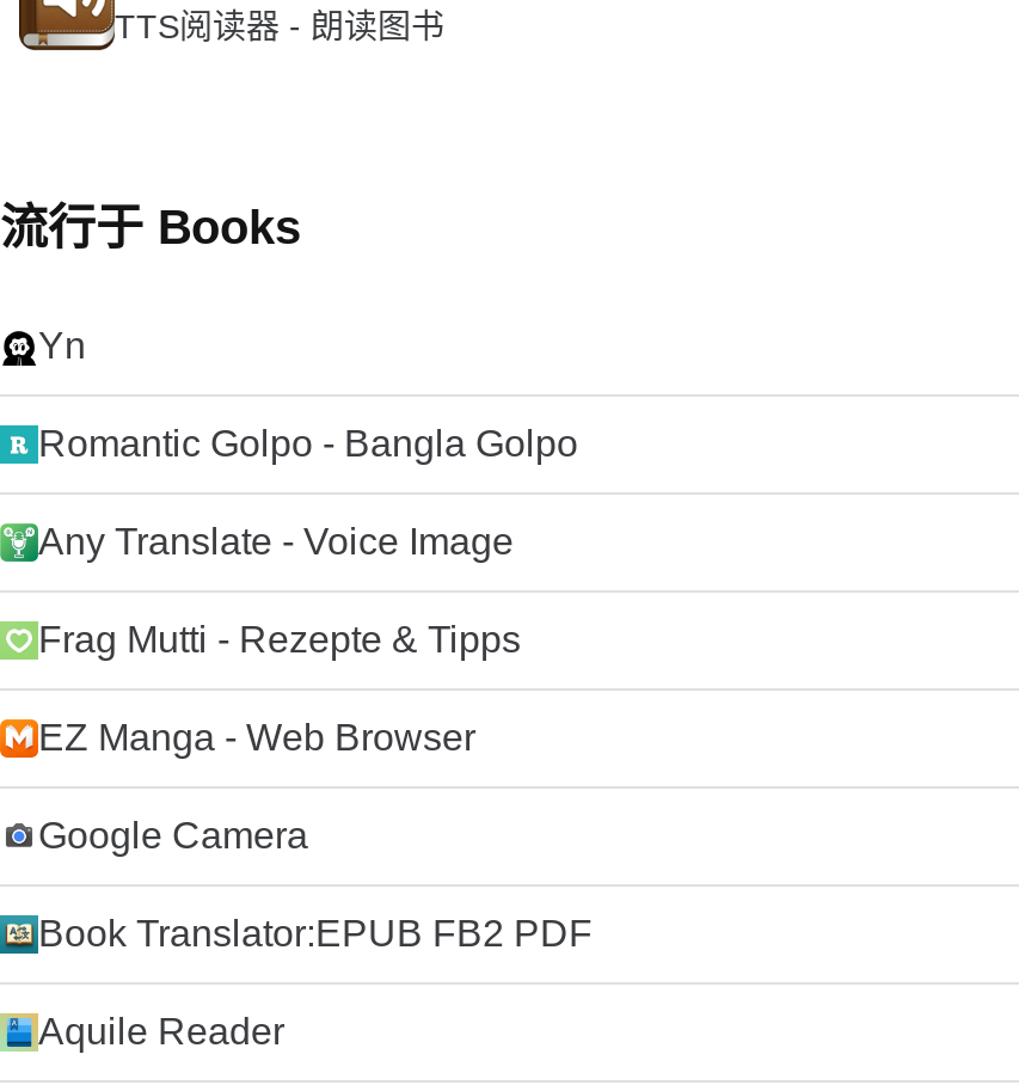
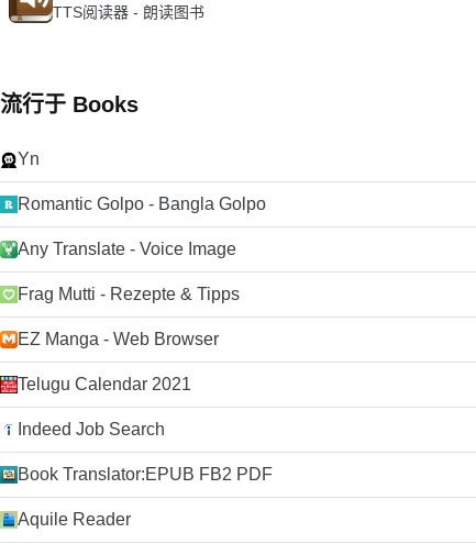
[38,815,308,856] Google Camera -> [18,375,191,438] Telugu Calendar 2021 | Indeed Job Search

